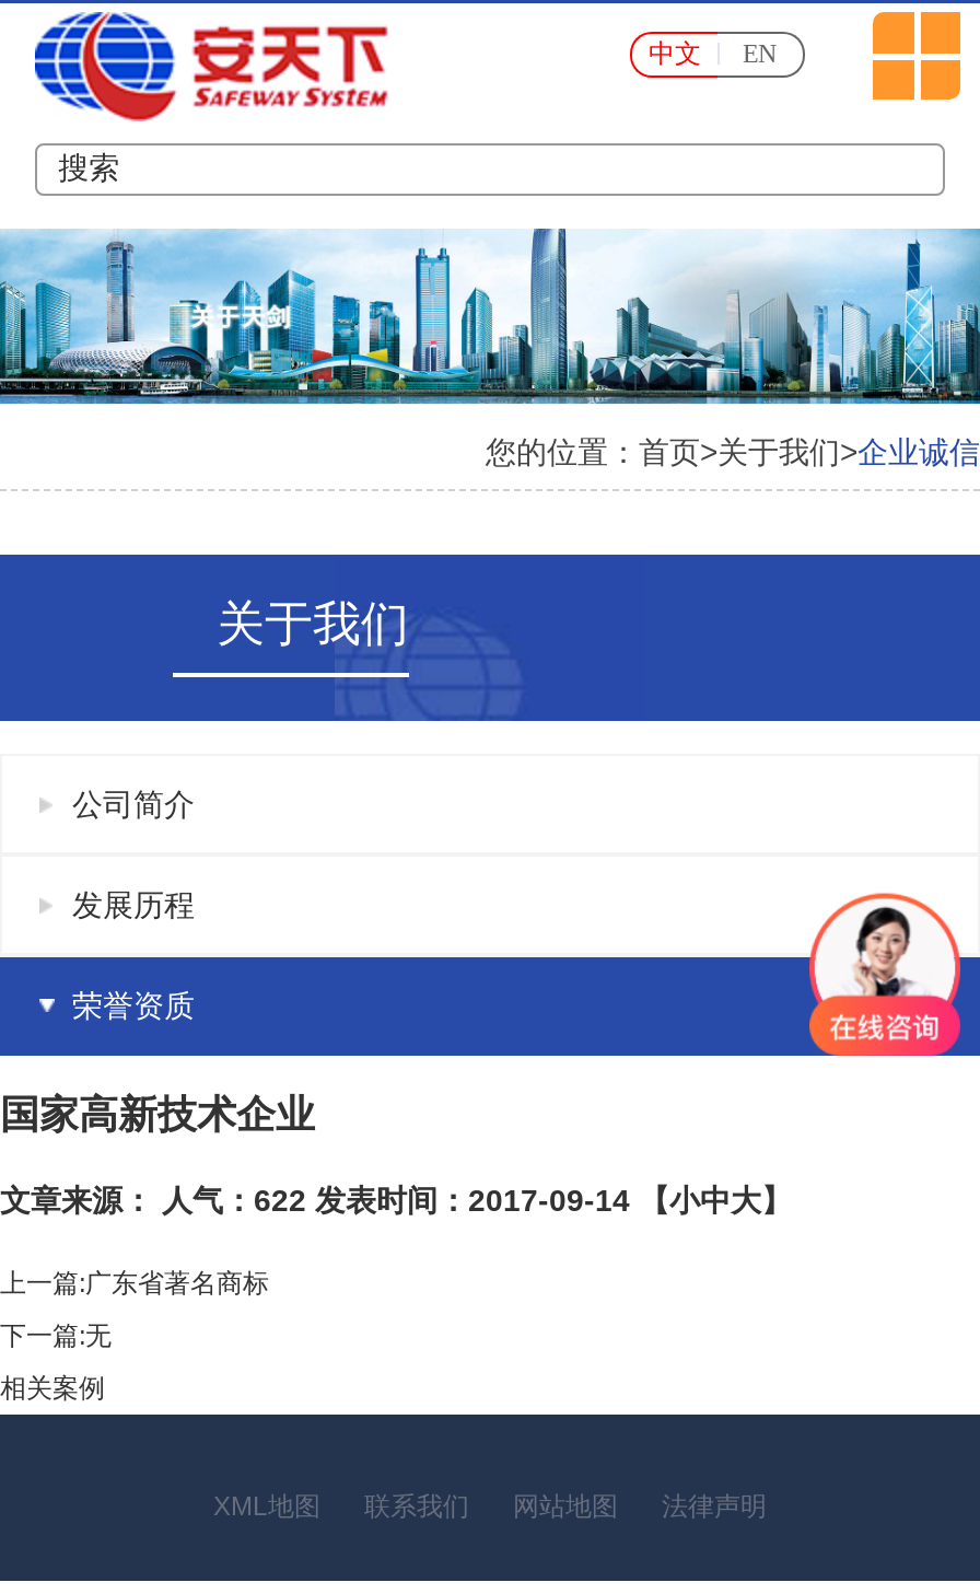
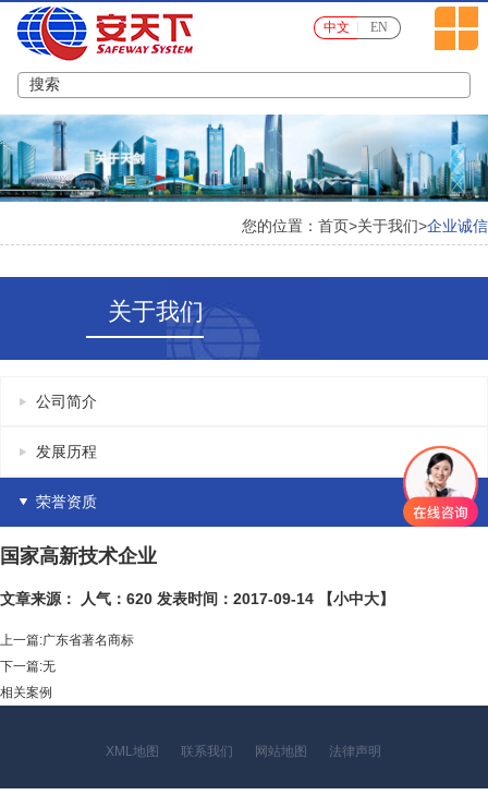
[0,1182,792,1217] 文章来源：人气：622 发表时间：2017-09-14 【小中大】 -> [0,590,394,607] 文章来源：人气：620 发表时间：2017-09-14 【小中大】

